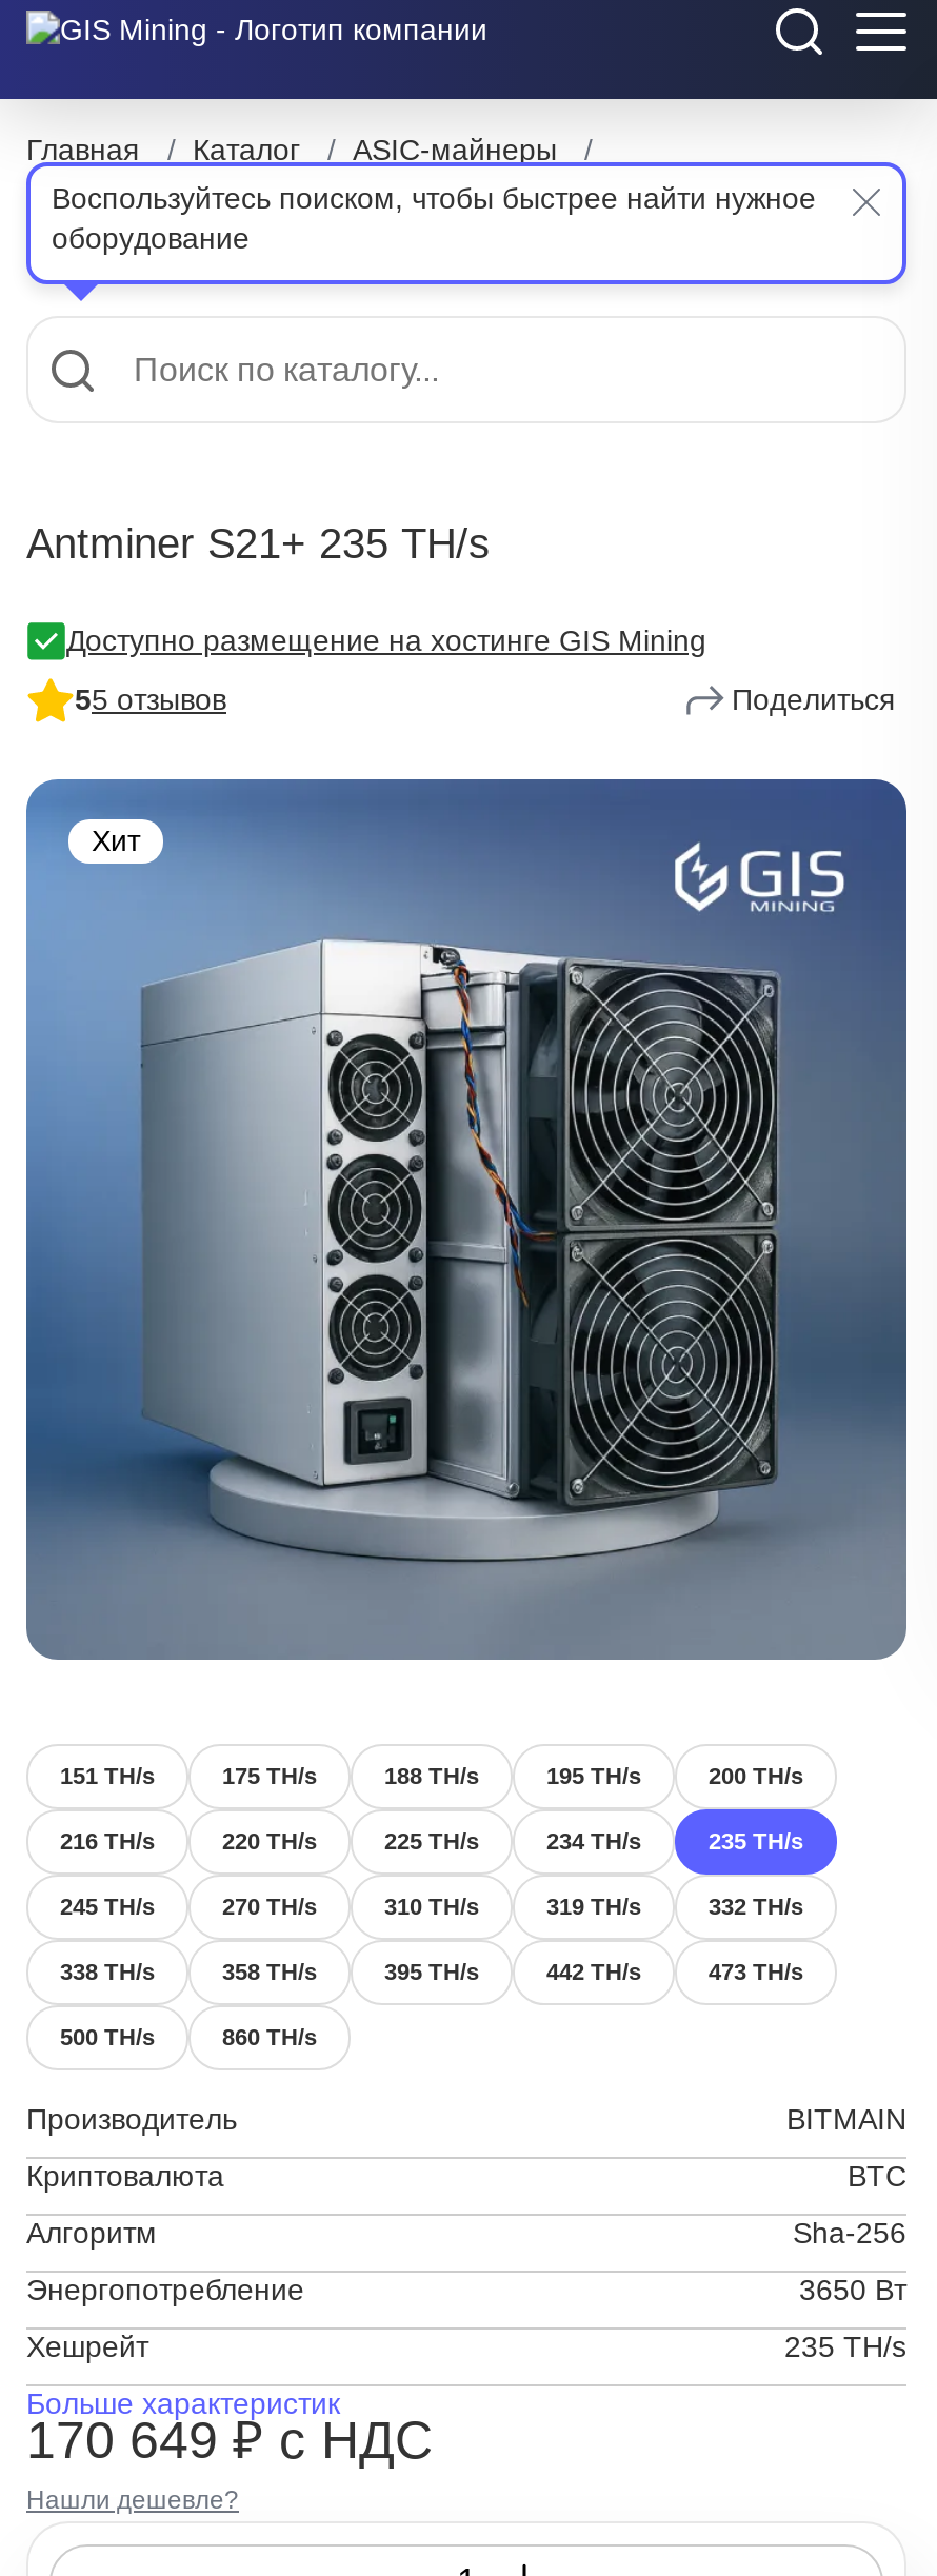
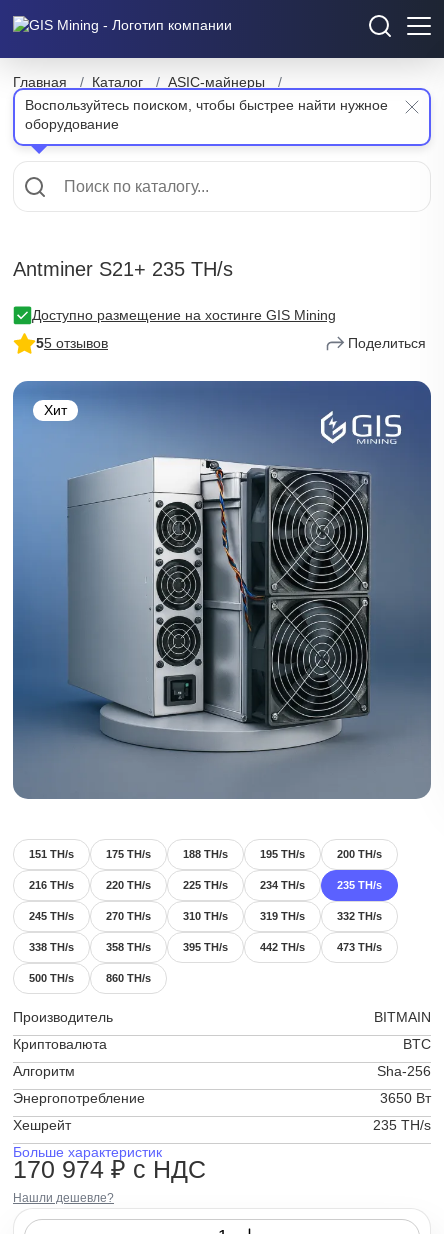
[26,2410,433,2469] 170 649 ₽ с НДС -> [13,1155,206,1183] 170 974 ₽ с НДС

